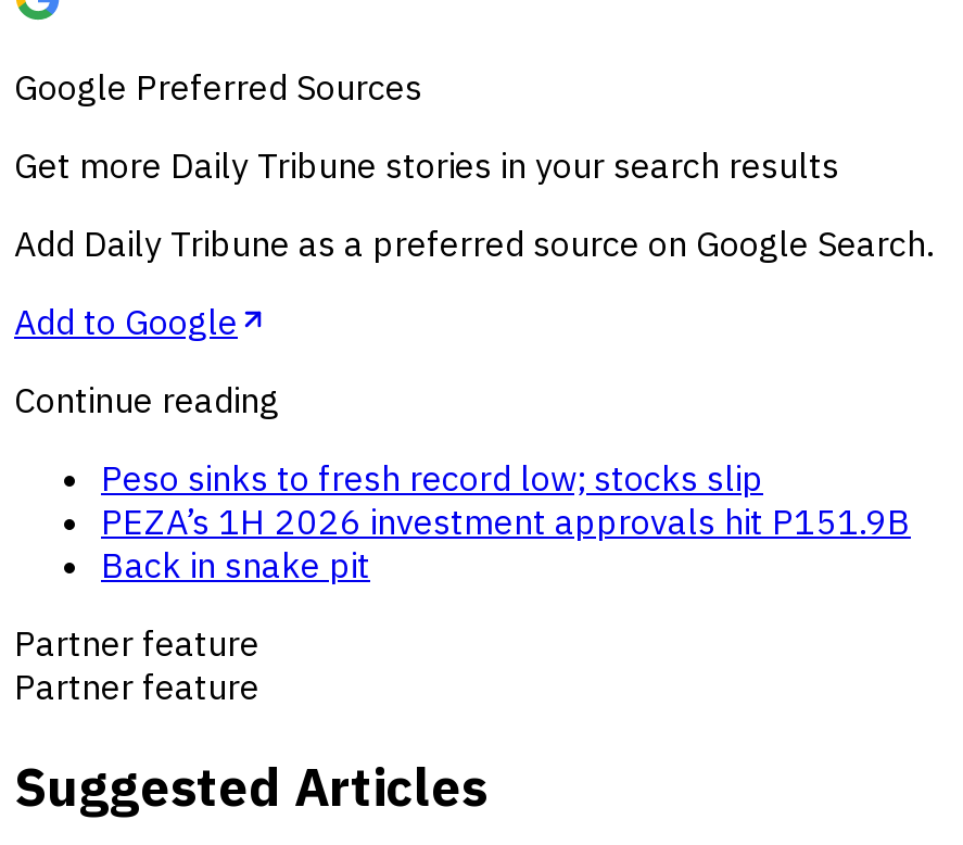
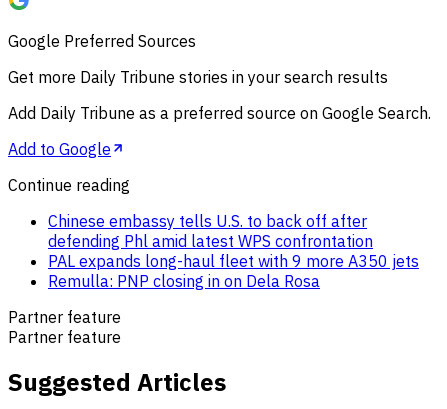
[101,457,911,588] Peso sinks to fresh record low; stocks slip | PEZA’s 1H 2026 investment approvals hit P151.9B | Back in snake pit -> [48,210,419,290] Chinese embassy tells U.S. to back off after | defending Phl amid latest WPS confrontation | PAL expands long-haul fleet with 9 more A350 jets | Remulla: PNP closing in on Dela Rosa

